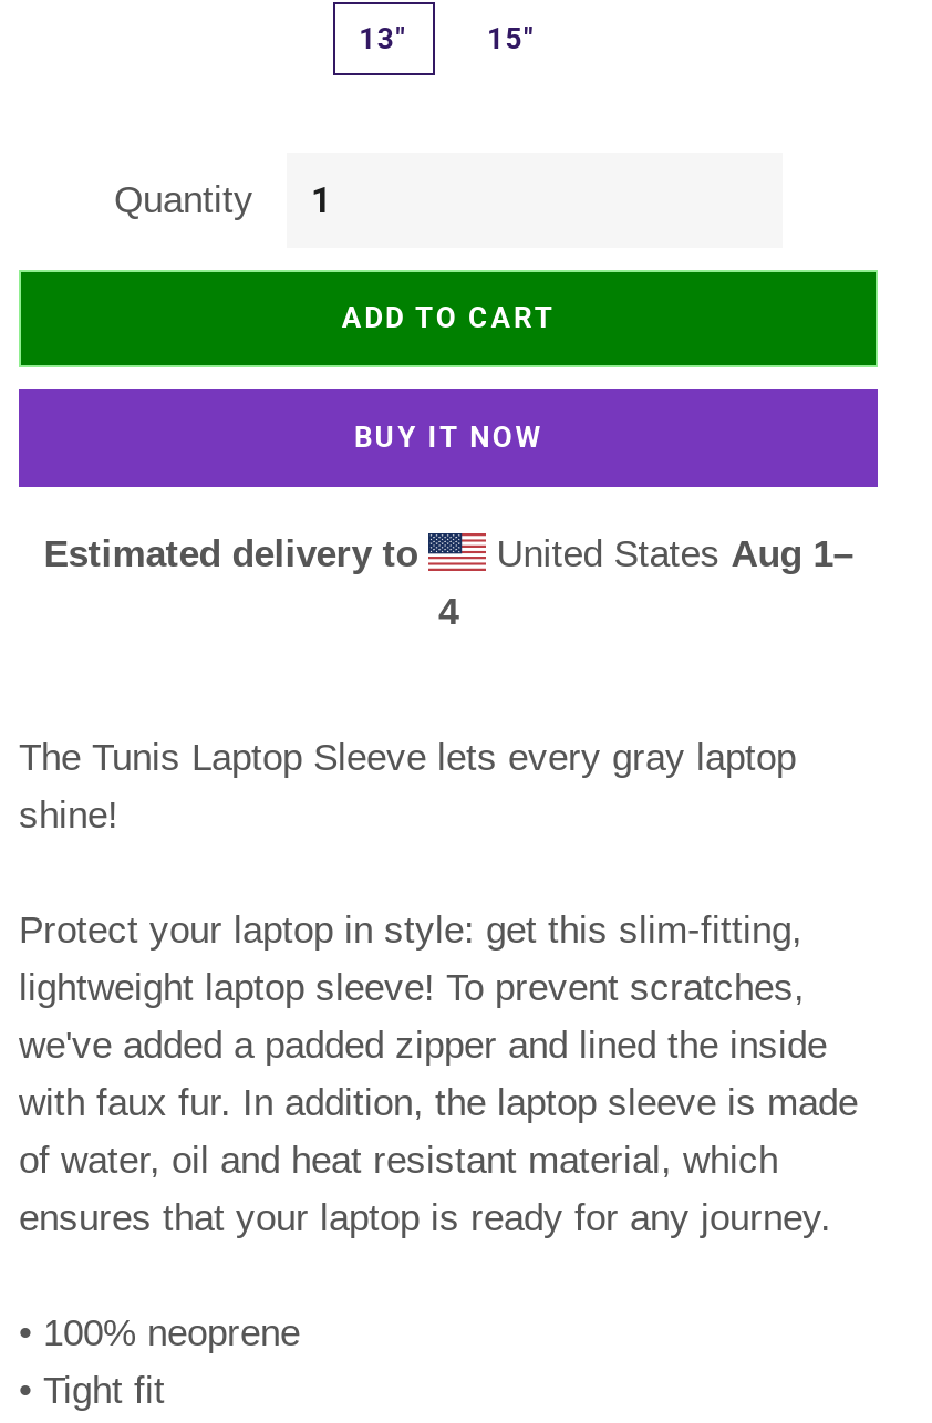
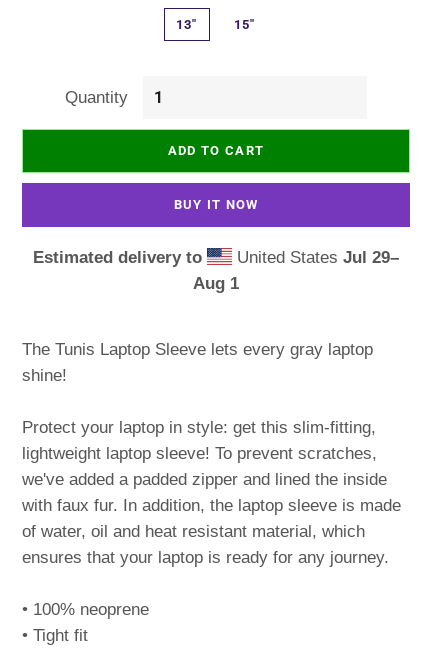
[438,533,853,633] United States Aug 1– | 4 -> [193,248,399,293] United States Jul 29– | Aug 1

